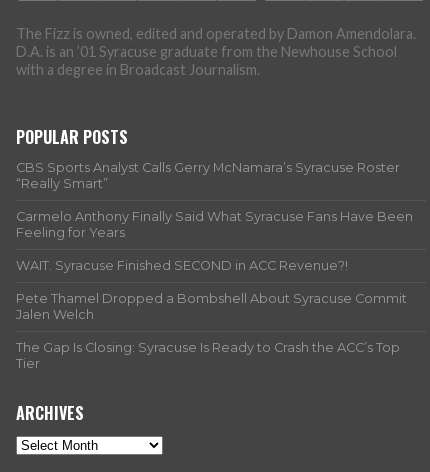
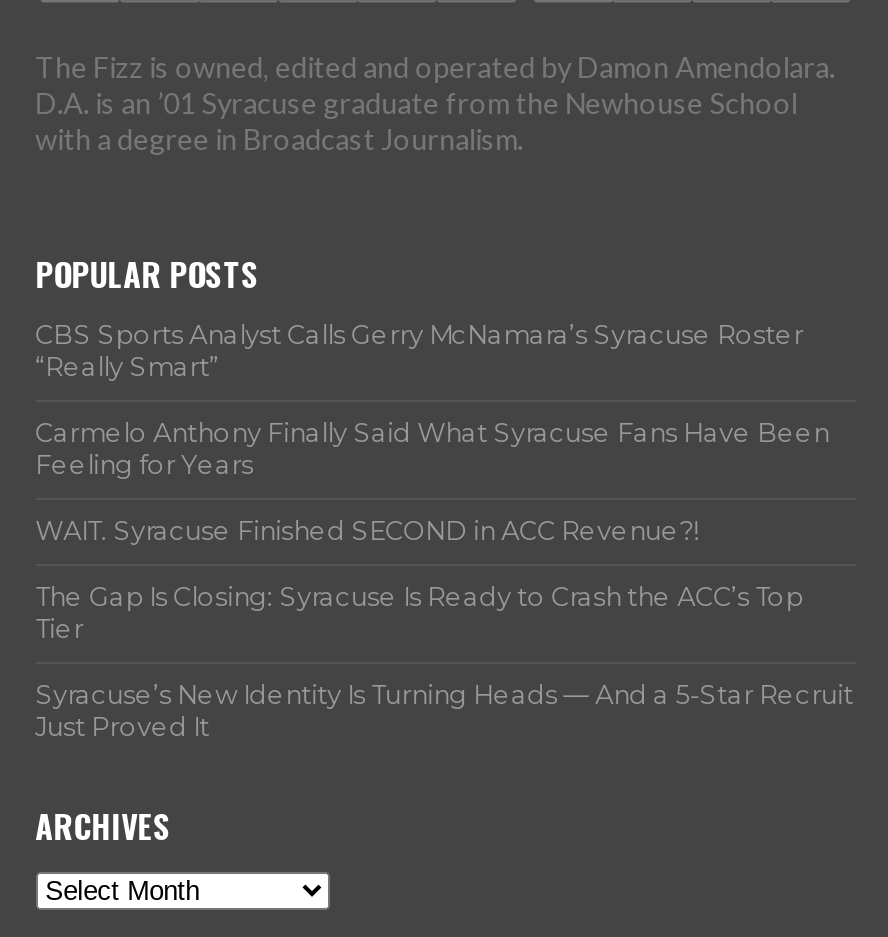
[16,291,407,322] Pete Thamel Dropped a Bombshell About Syracuse Commit | Jalen Welch -> none
moved [16,340,400,371] -> [35,582,803,644]: The Gap Is Closing: Syracuse Is Ready to Crash the ACC’s Top | Tier
none -> [35,680,853,742] Syracuse’s New Identity Is Turning Heads — And a 5-Star Recruit | Just Proved It

